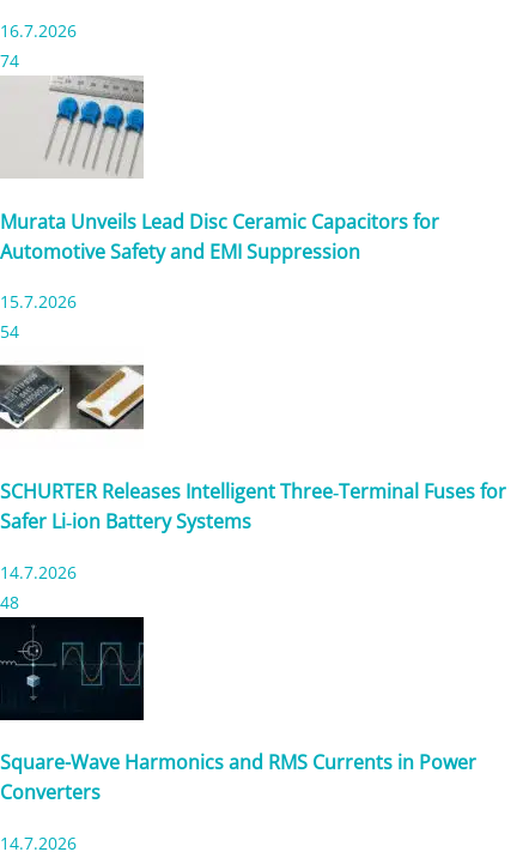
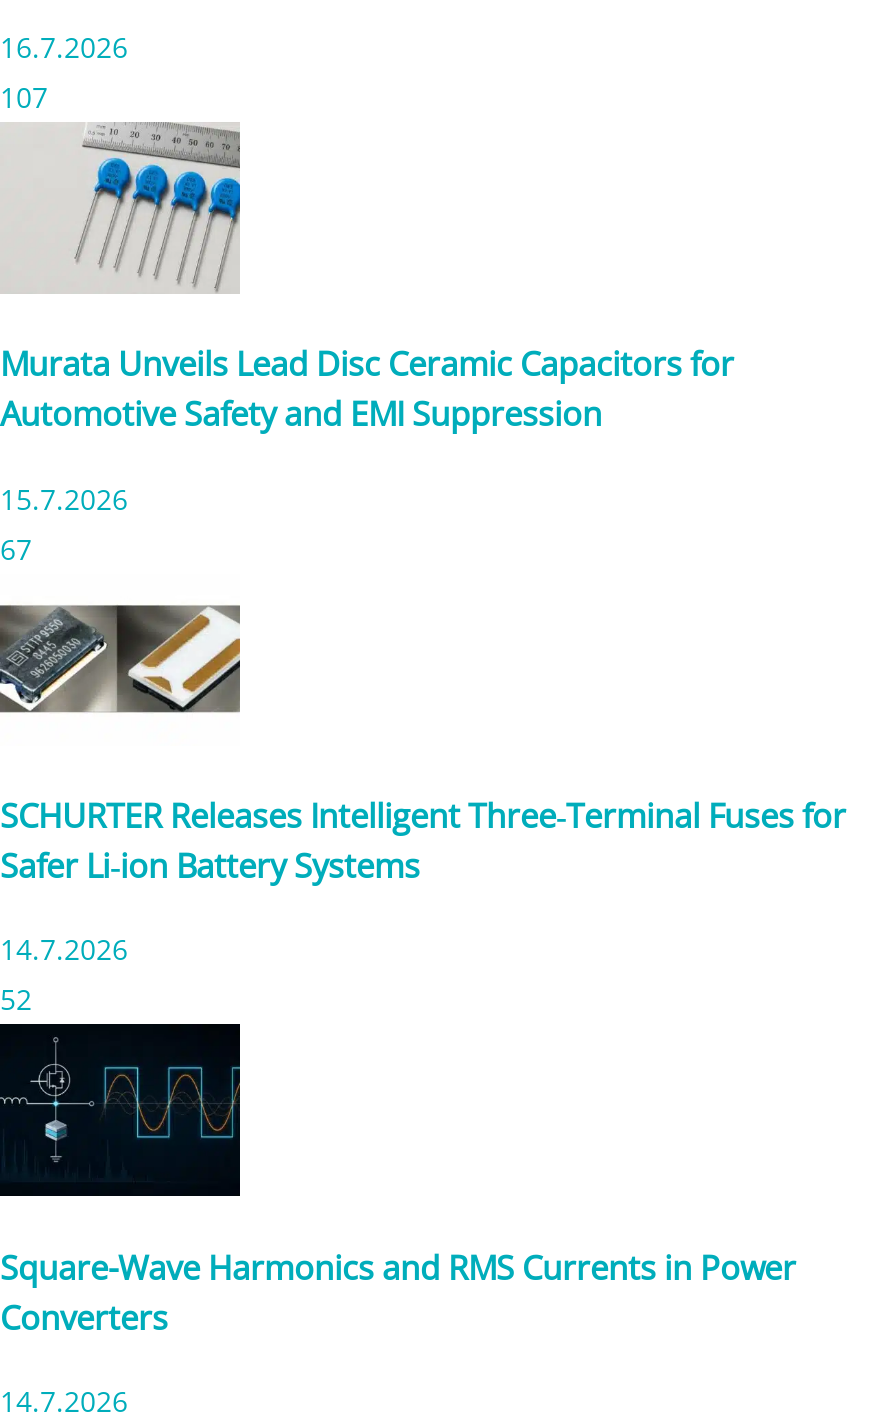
[0,49,19,72] 74 -> [0,77,48,115] 107
[0,320,19,343] 54 -> [0,529,32,567] 67
[0,591,19,613] 48 -> [0,981,32,1019] 52

